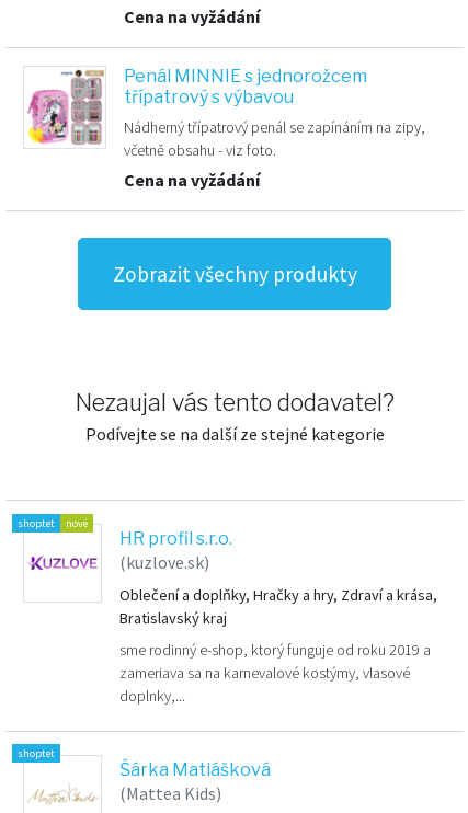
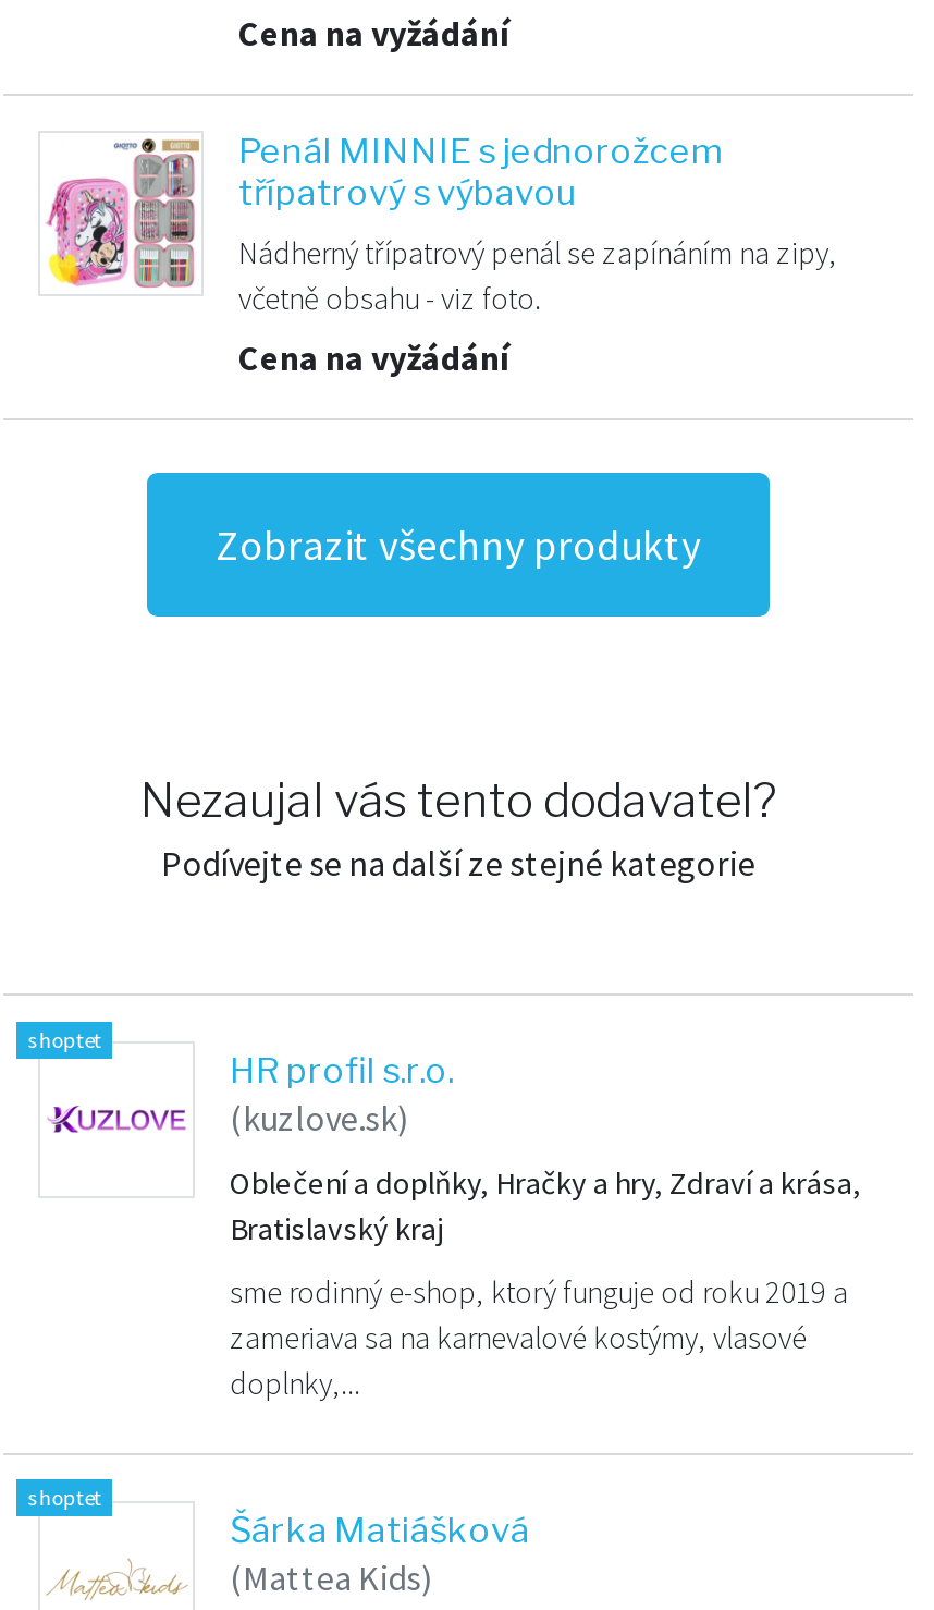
[66,516,87,530] nové -> none

